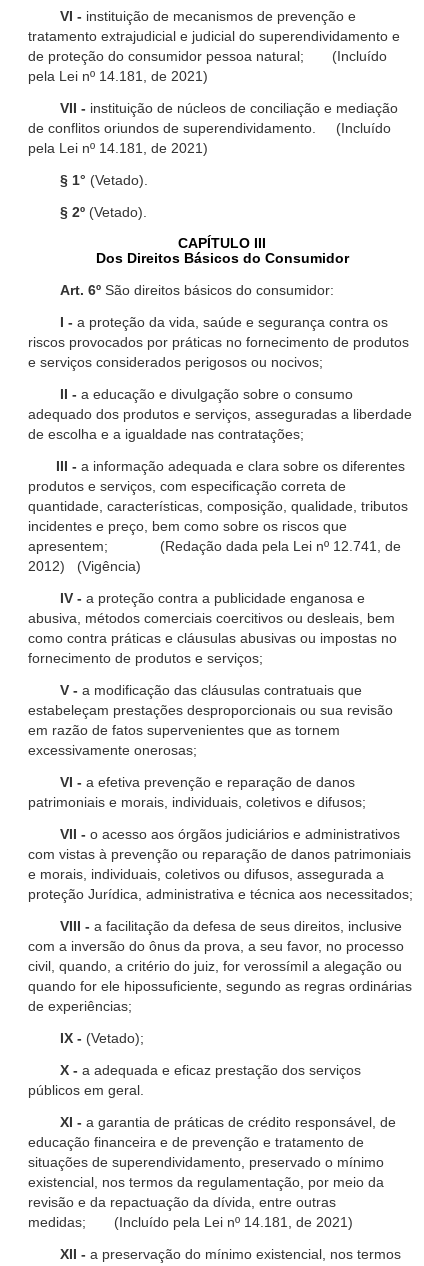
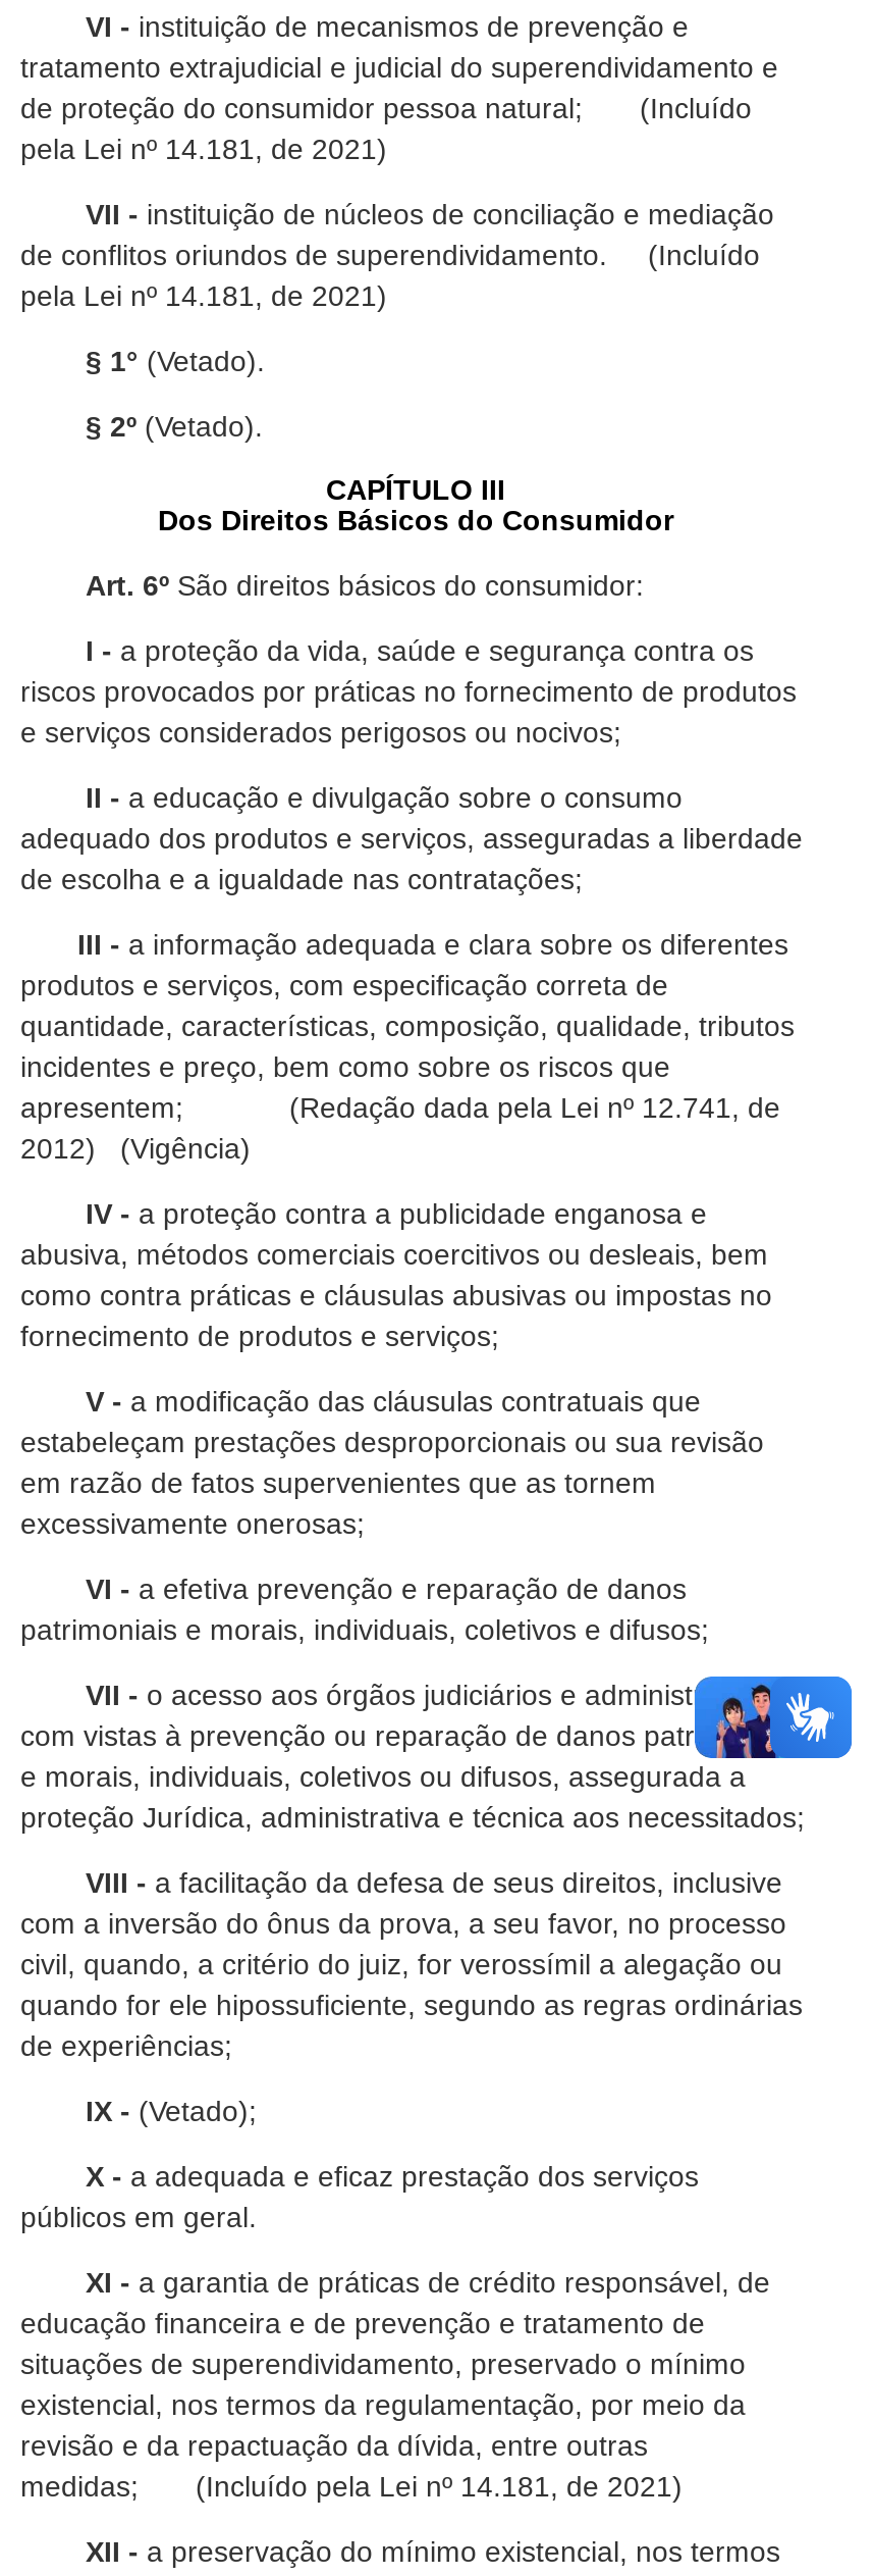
none -> [754,1675,854,1760] [image]

